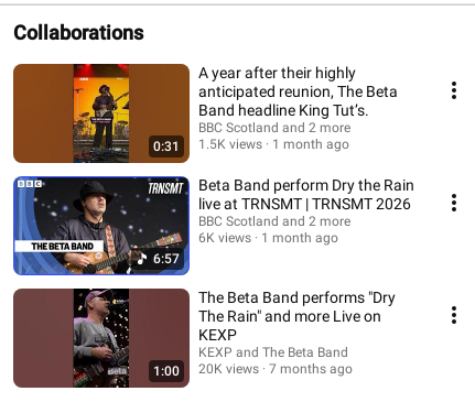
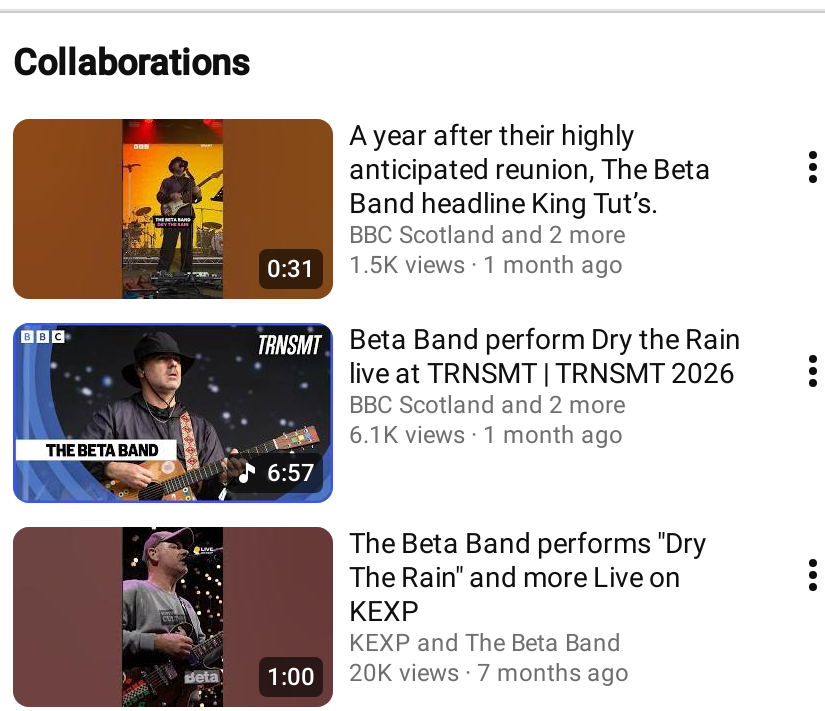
[198,230,338,246] 6K views 1 month ago -> [349,421,623,449] 6.1K views 1 month ago

